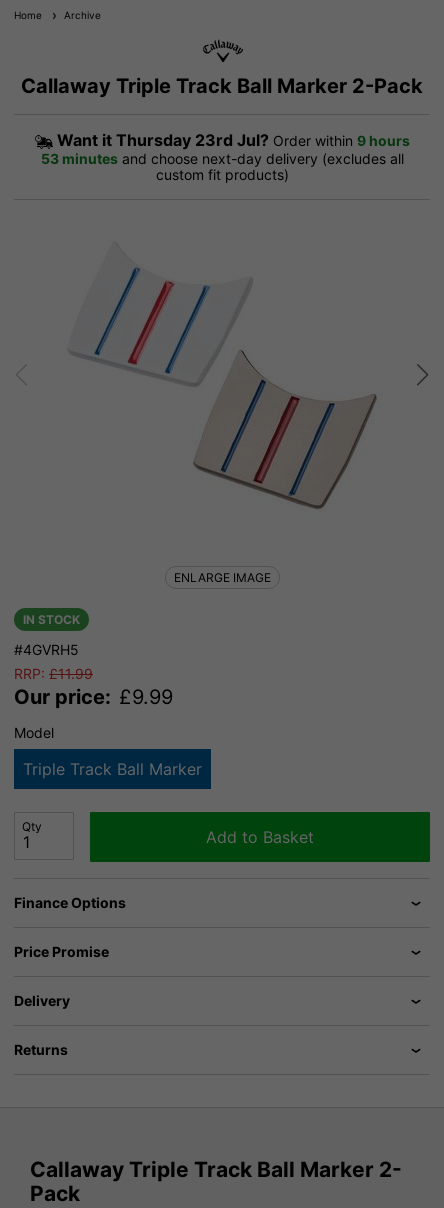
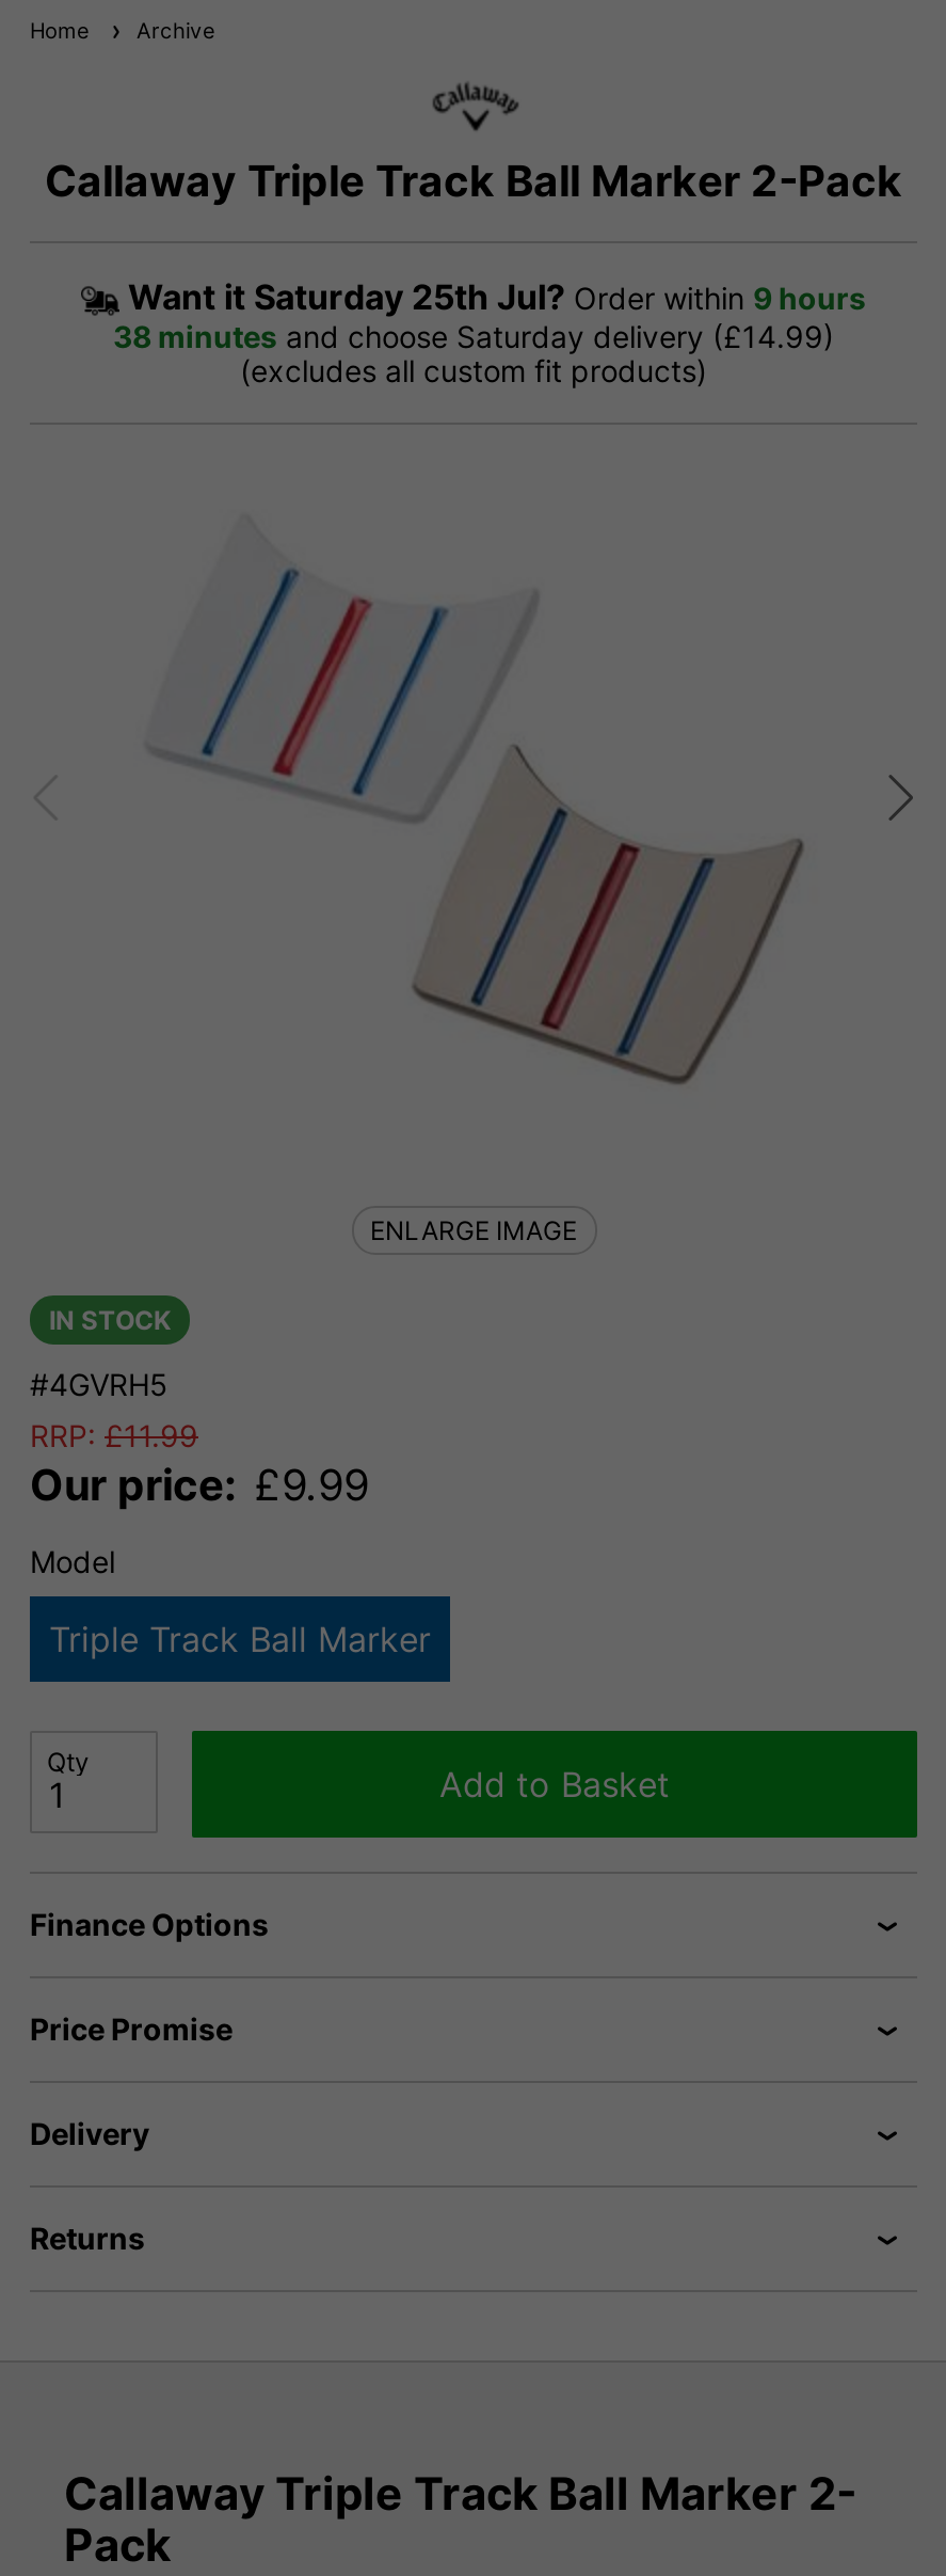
[40,130,409,183] Want it Thursday 23rd Jul? Order within 9 hours | 53 minutes and choose next-day delivery (excludes all | custom fit products) -> [113,275,866,389] Want it Saturday 25th Jul? Order within 9 hours | 38 minutes and choose Saturday delivery (£14.99) | (excludes all custom fit products)

